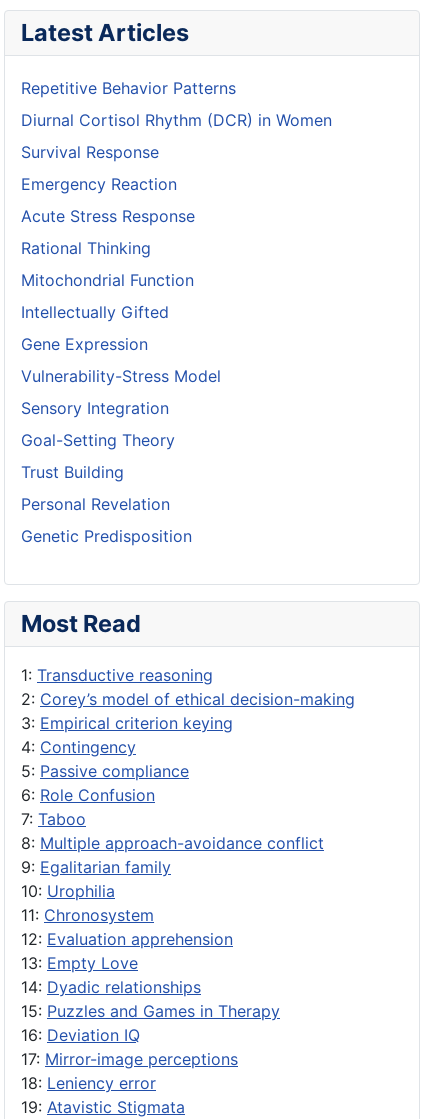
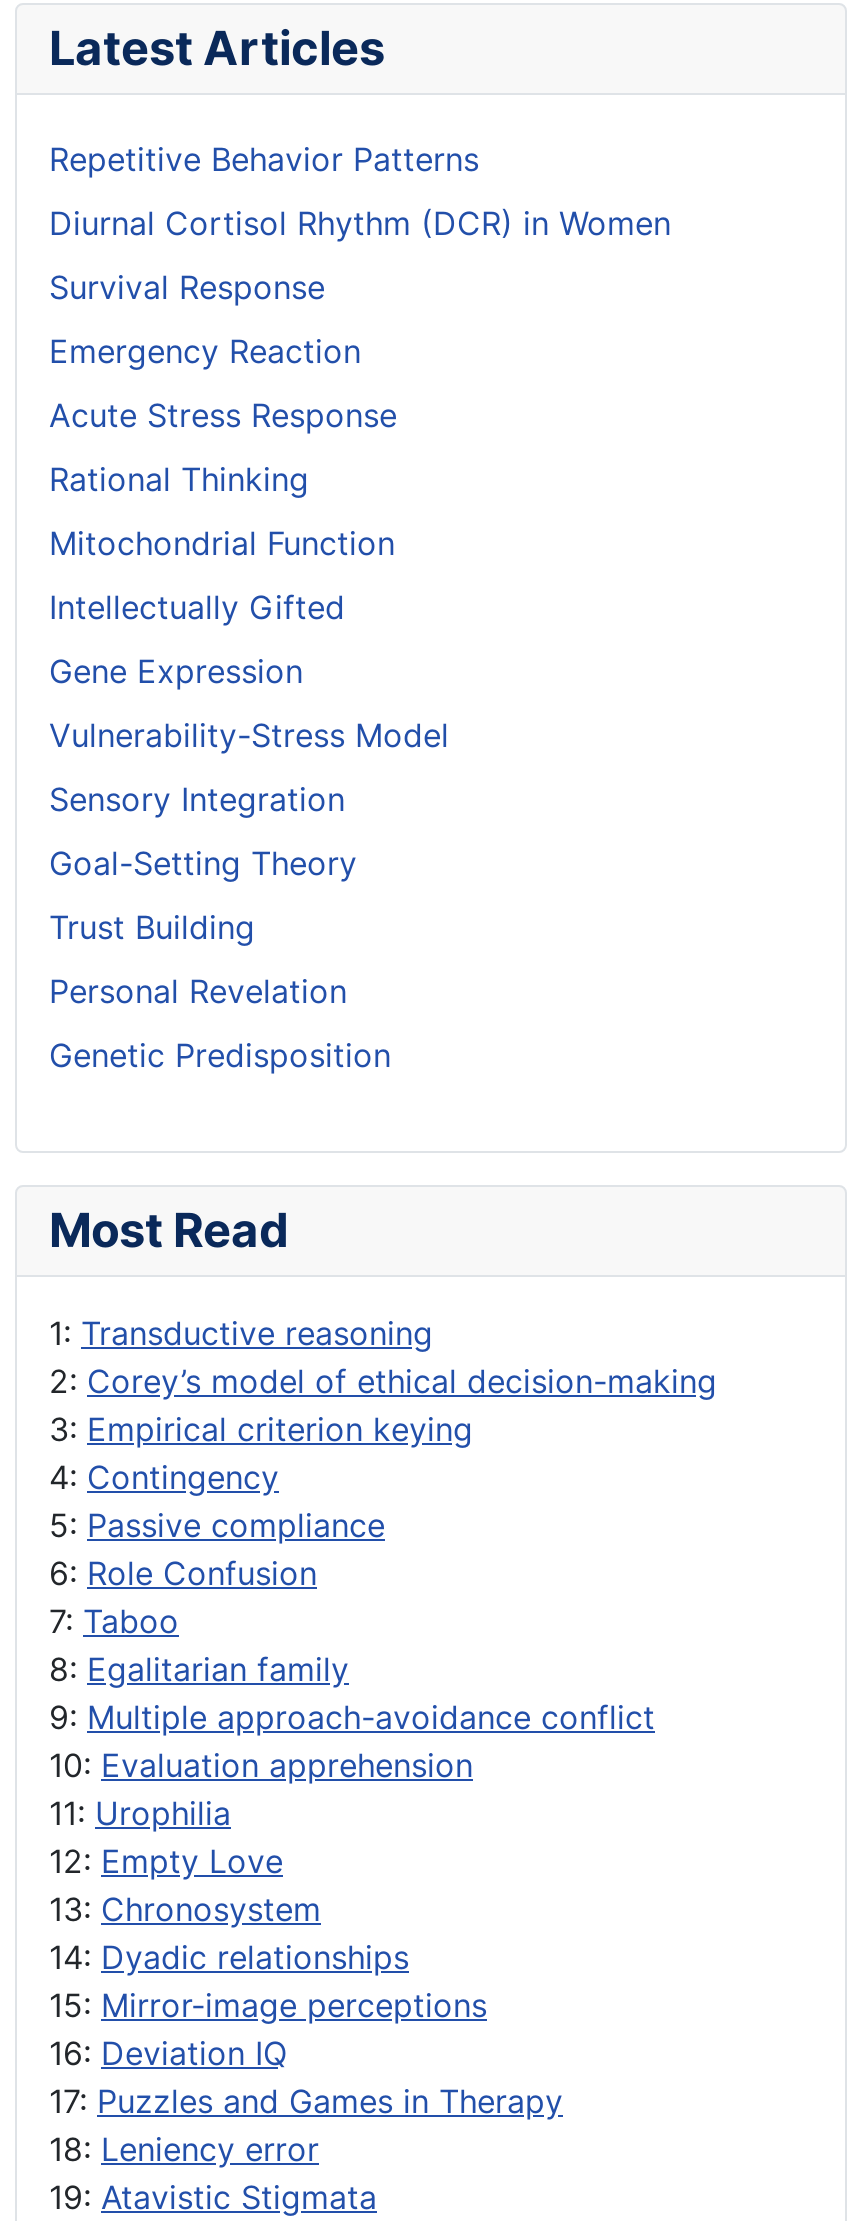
[21,833,324,973] 8: Multiple approach-avoidance conflict | 9: Egalitarian family | 10: Urophilia | 11: Chronosystem | 12: Evaluation apprehension | 13: Empty Love -> [49,1649,655,1929] 8: Egalitarian family | 9: Multiple approach-avoidance conflict | 10: Evaluation apprehension | 11: Urophilia | 12: Empty Love | 13: Chronosystem
[21,1001,280,1021] 15: Puzzles and Games in Therapy -> [49,1985,487,2025] 15: Mirror-image perceptions
[21,1049,238,1069] 17: Mirror-image perceptions -> [49,2081,563,2121] 17: Puzzles and Games in Therapy

